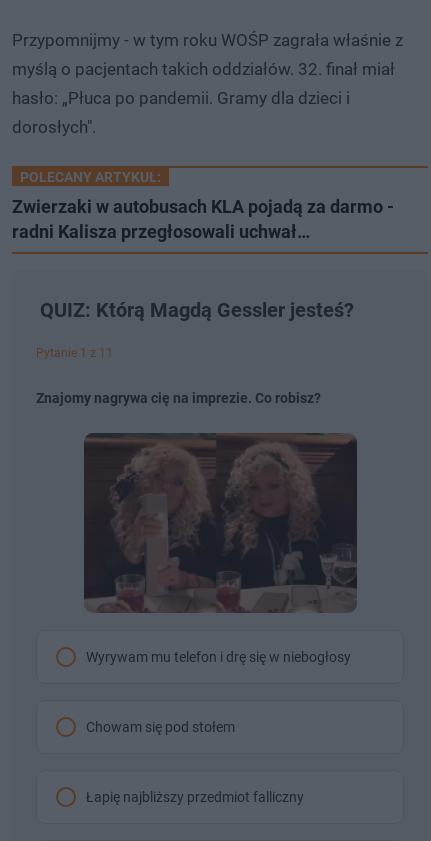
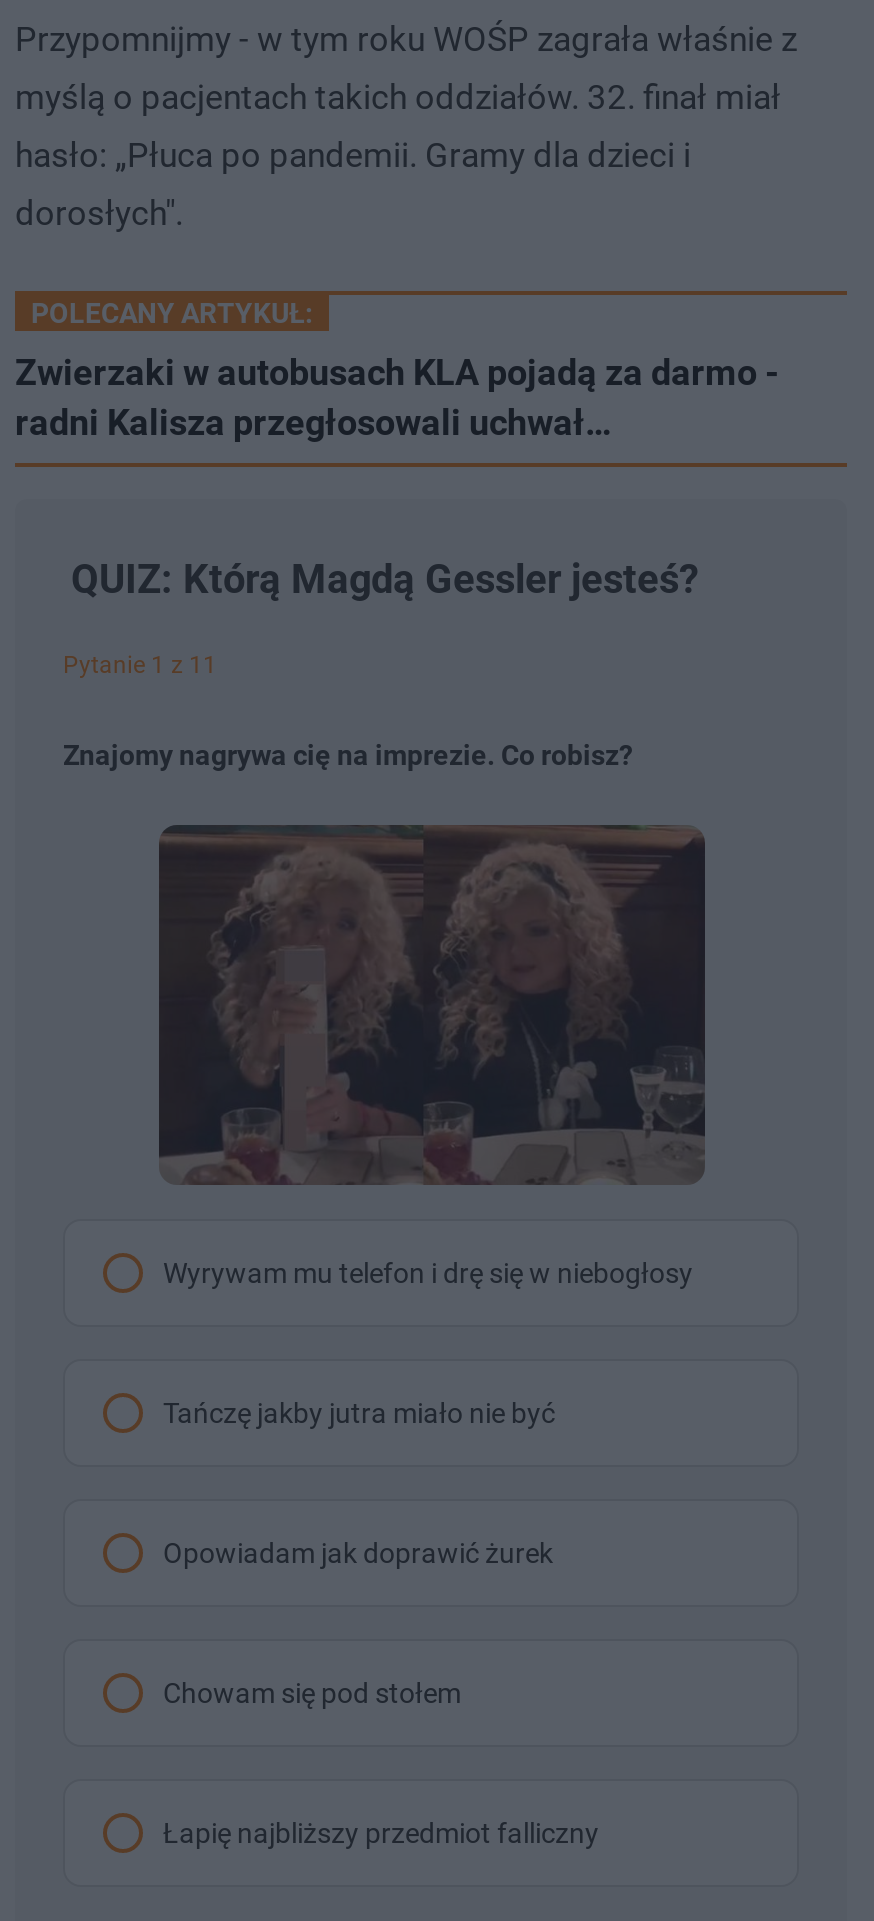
none -> [163,1397,555,1429] Tańczę jakby jutra miało nie być
none -> [163,1537,553,1569] Opowiadam jak doprawić żurek

